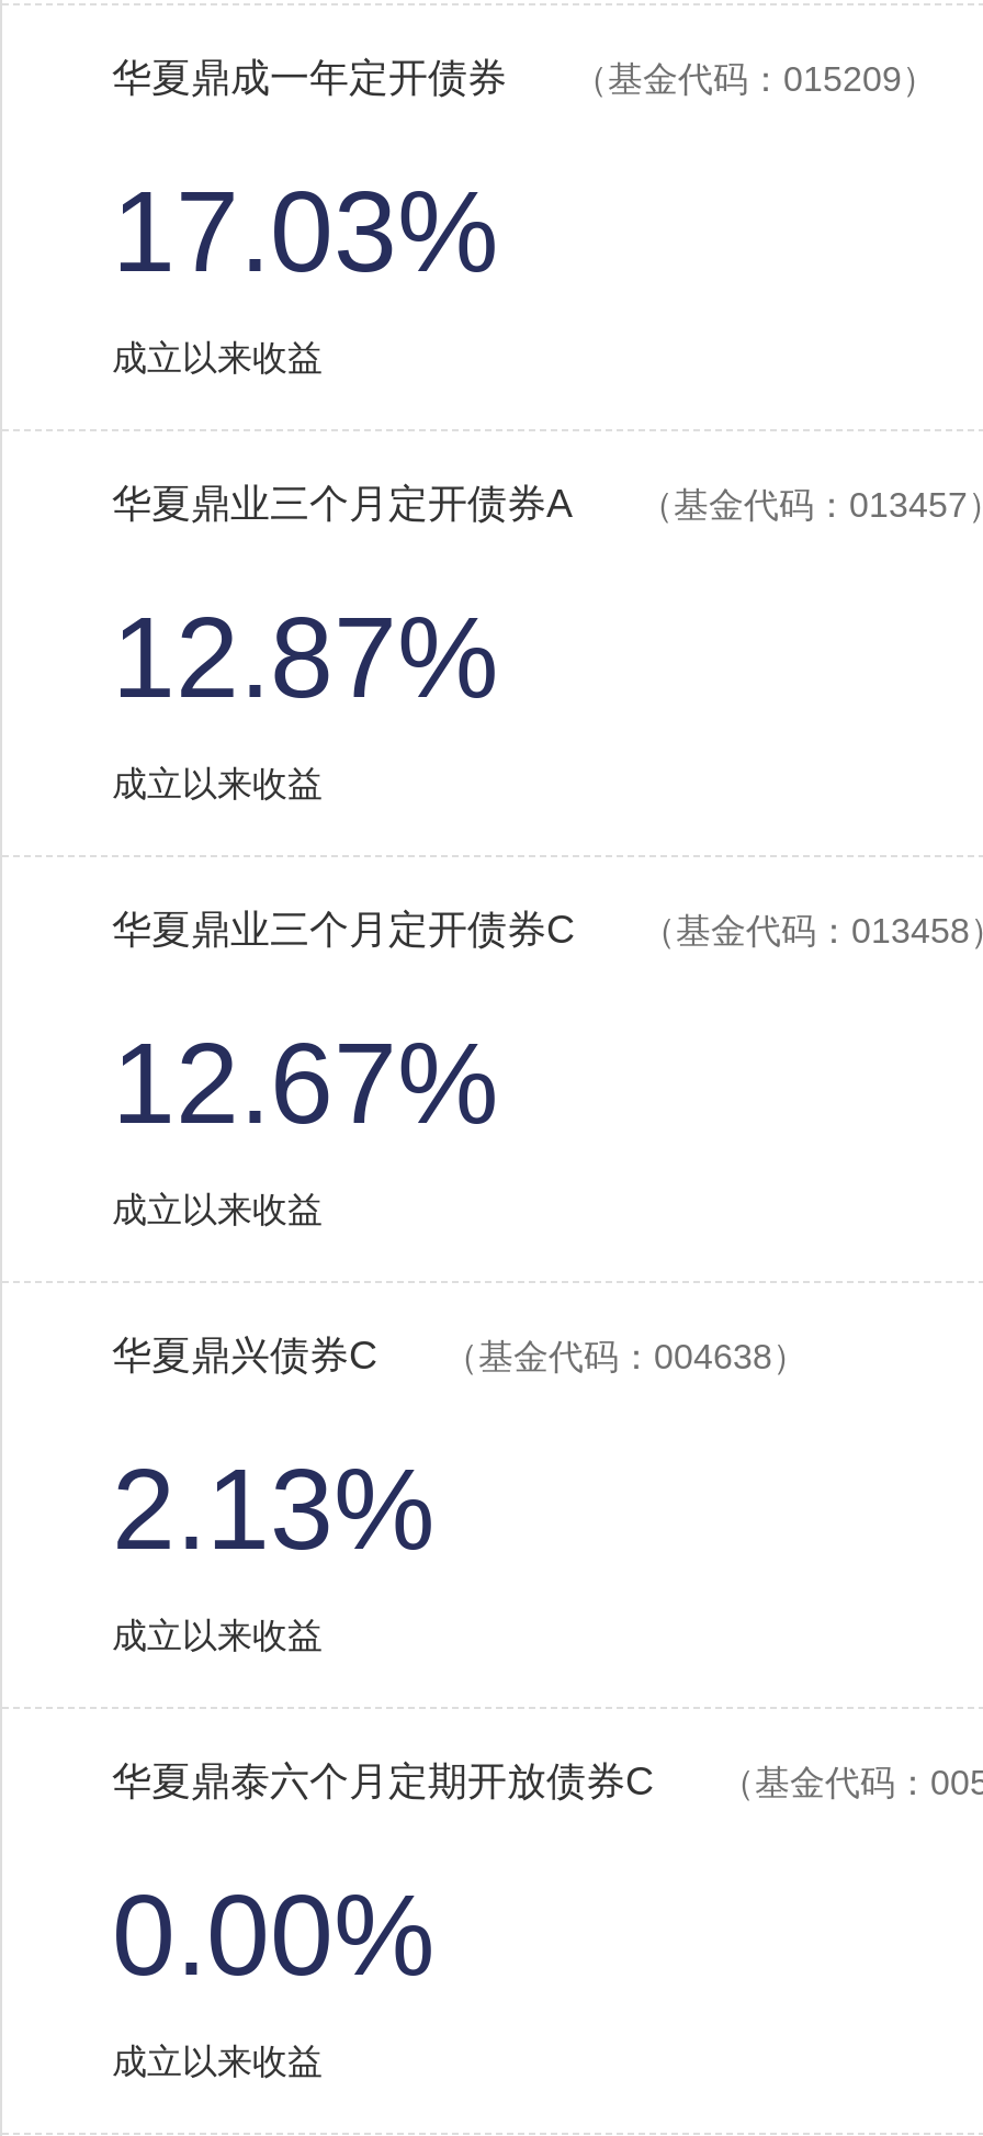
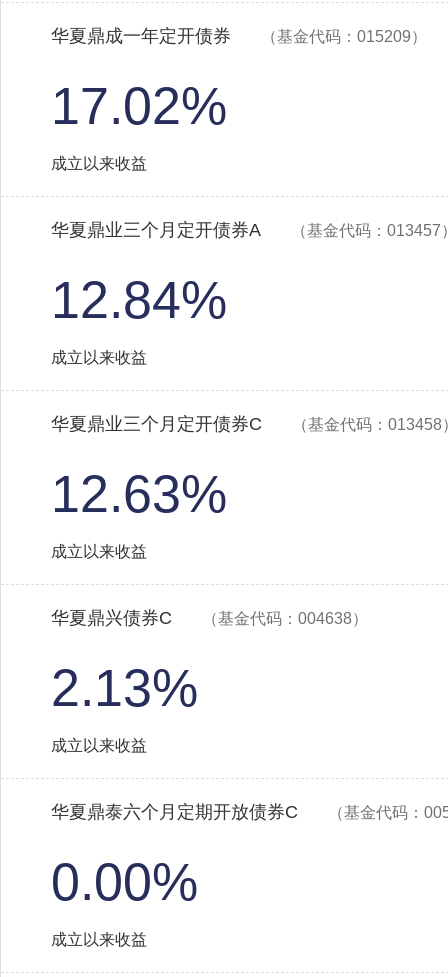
[112,168,498,295] 17.03% -> [51,77,227,135] 17.02%
[112,594,498,721] 12.87% -> [51,271,227,329] 12.84%
[112,1020,498,1147] 12.67% -> [51,465,227,523] 12.63%

